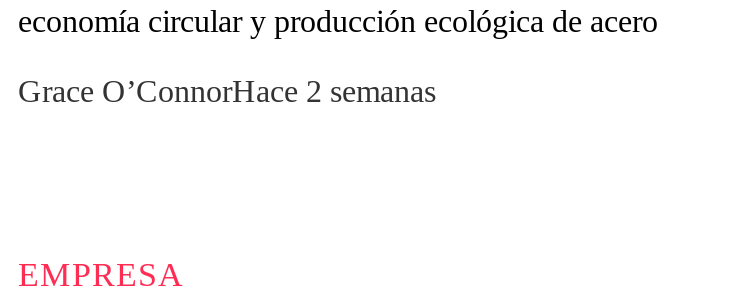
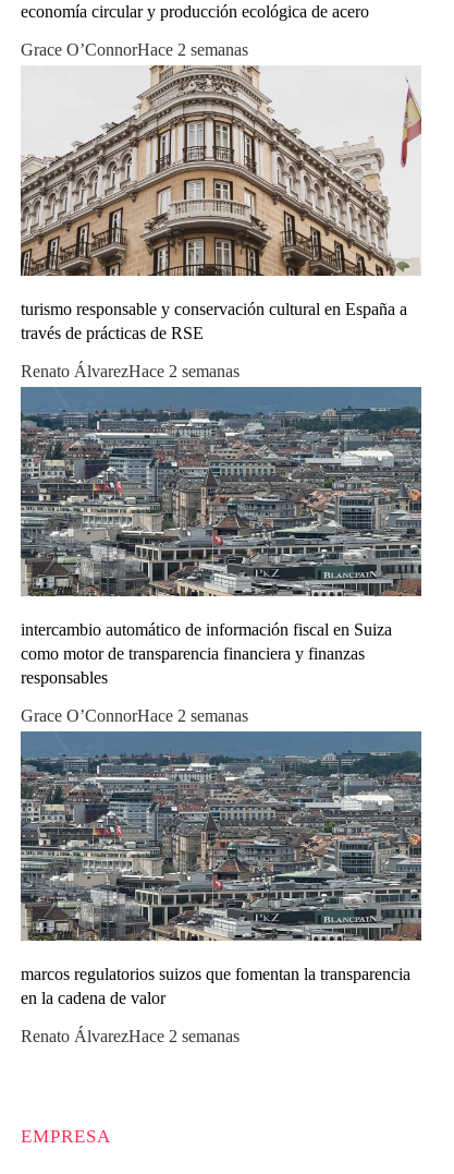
none -> [20,64,422,380] [image] | turismo responsable y conservación cultural en España a | través de prácticas de RSE | Renato ÁlvarezHace 2 semanas
none -> [20,386,422,725] [image] | intercambio automático de información fiscal en Suiza | como motor de transparencia financiera y finanzas | responsables | Grace O’ConnorHace 2 semanas
none -> [20,730,422,1046] [image] | marcos regulatorios suizos que fomentan la transparencia | en la cadena de valor | Renato ÁlvarezHace 2 semanas

